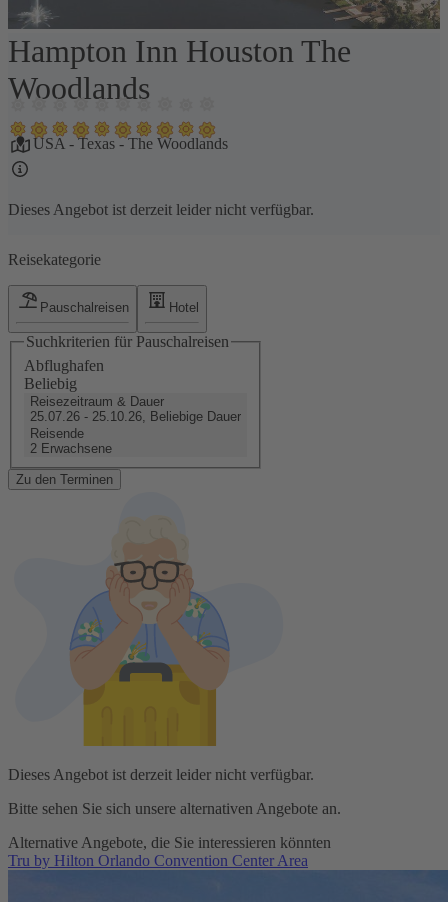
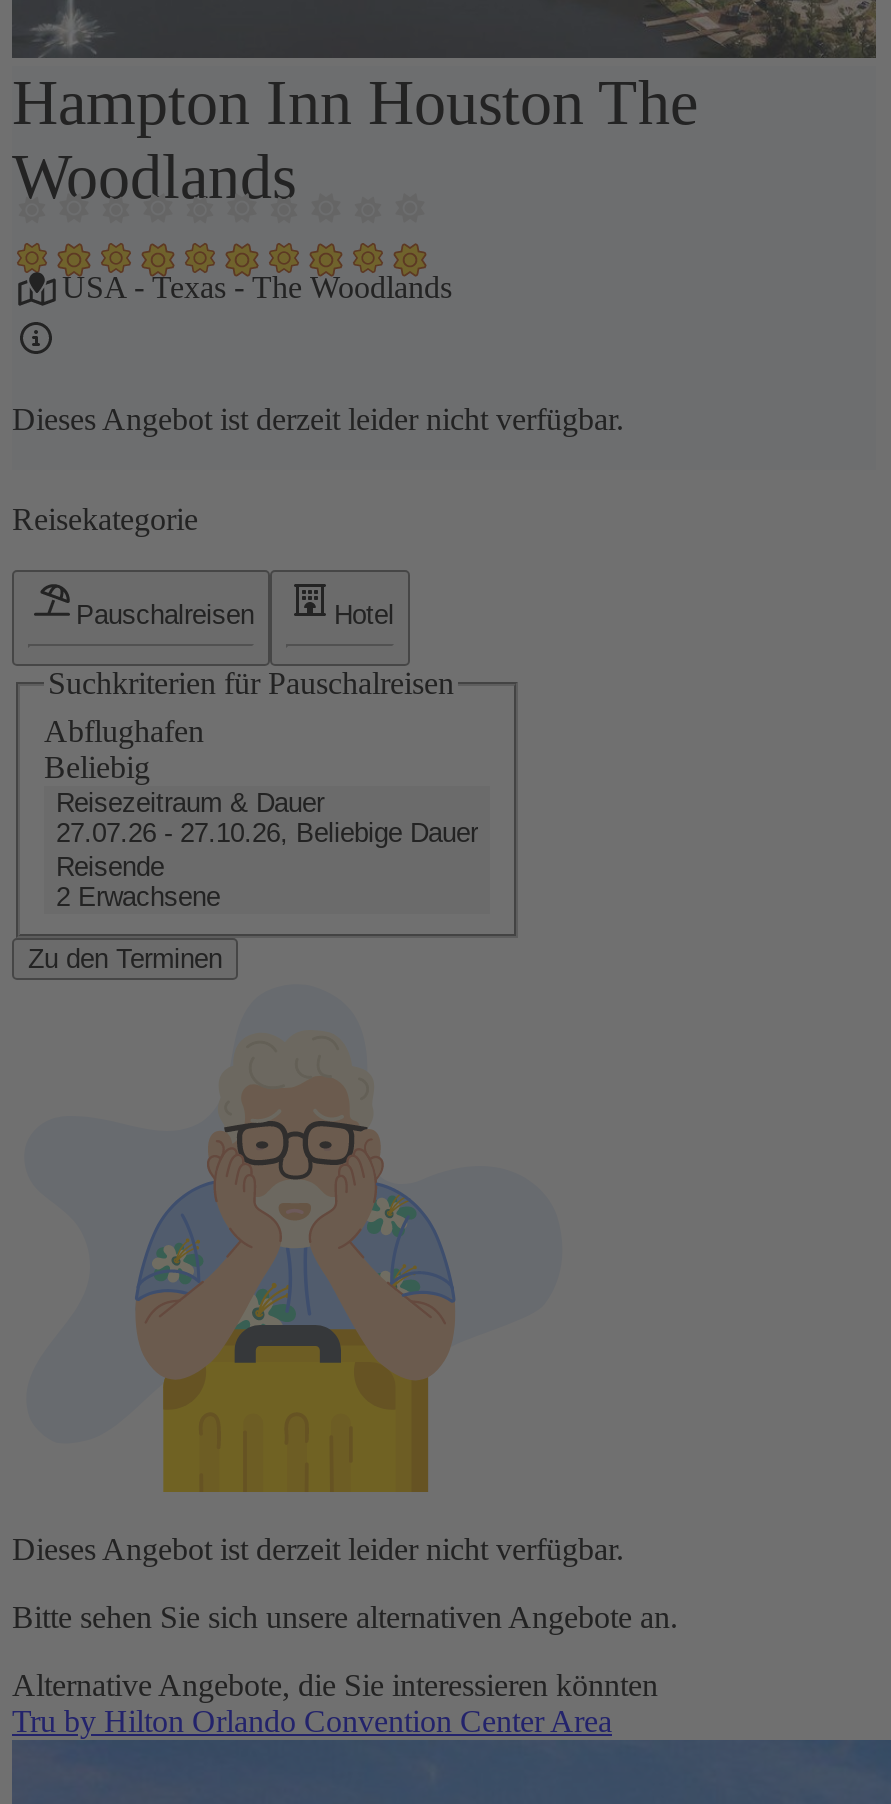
[30,409,241,424] 25.07.26 - 25.10.26, Beliebige Dauer -> [56,818,478,848] 27.07.26 - 27.10.26, Beliebige Dauer

